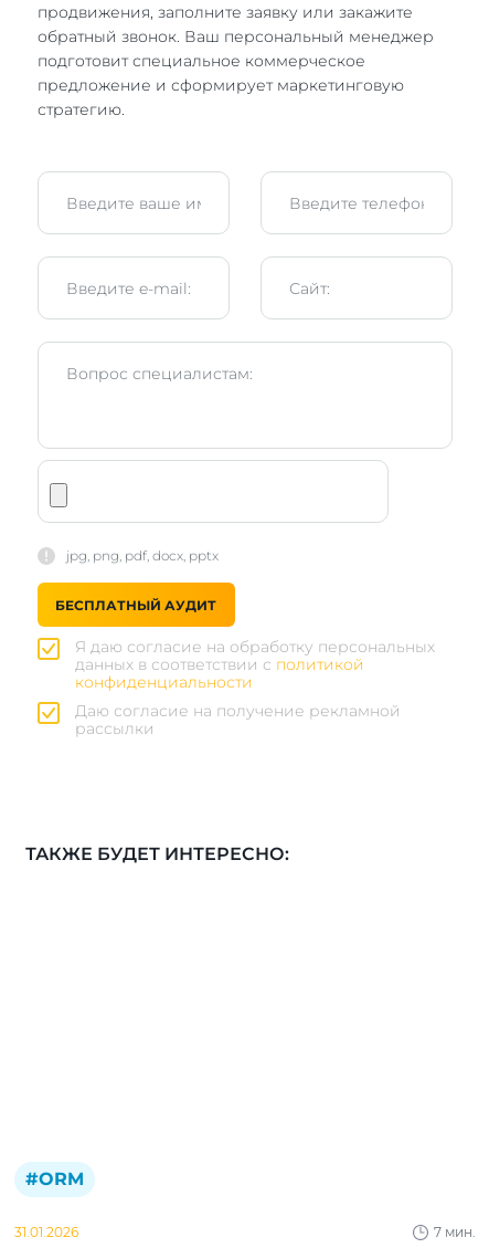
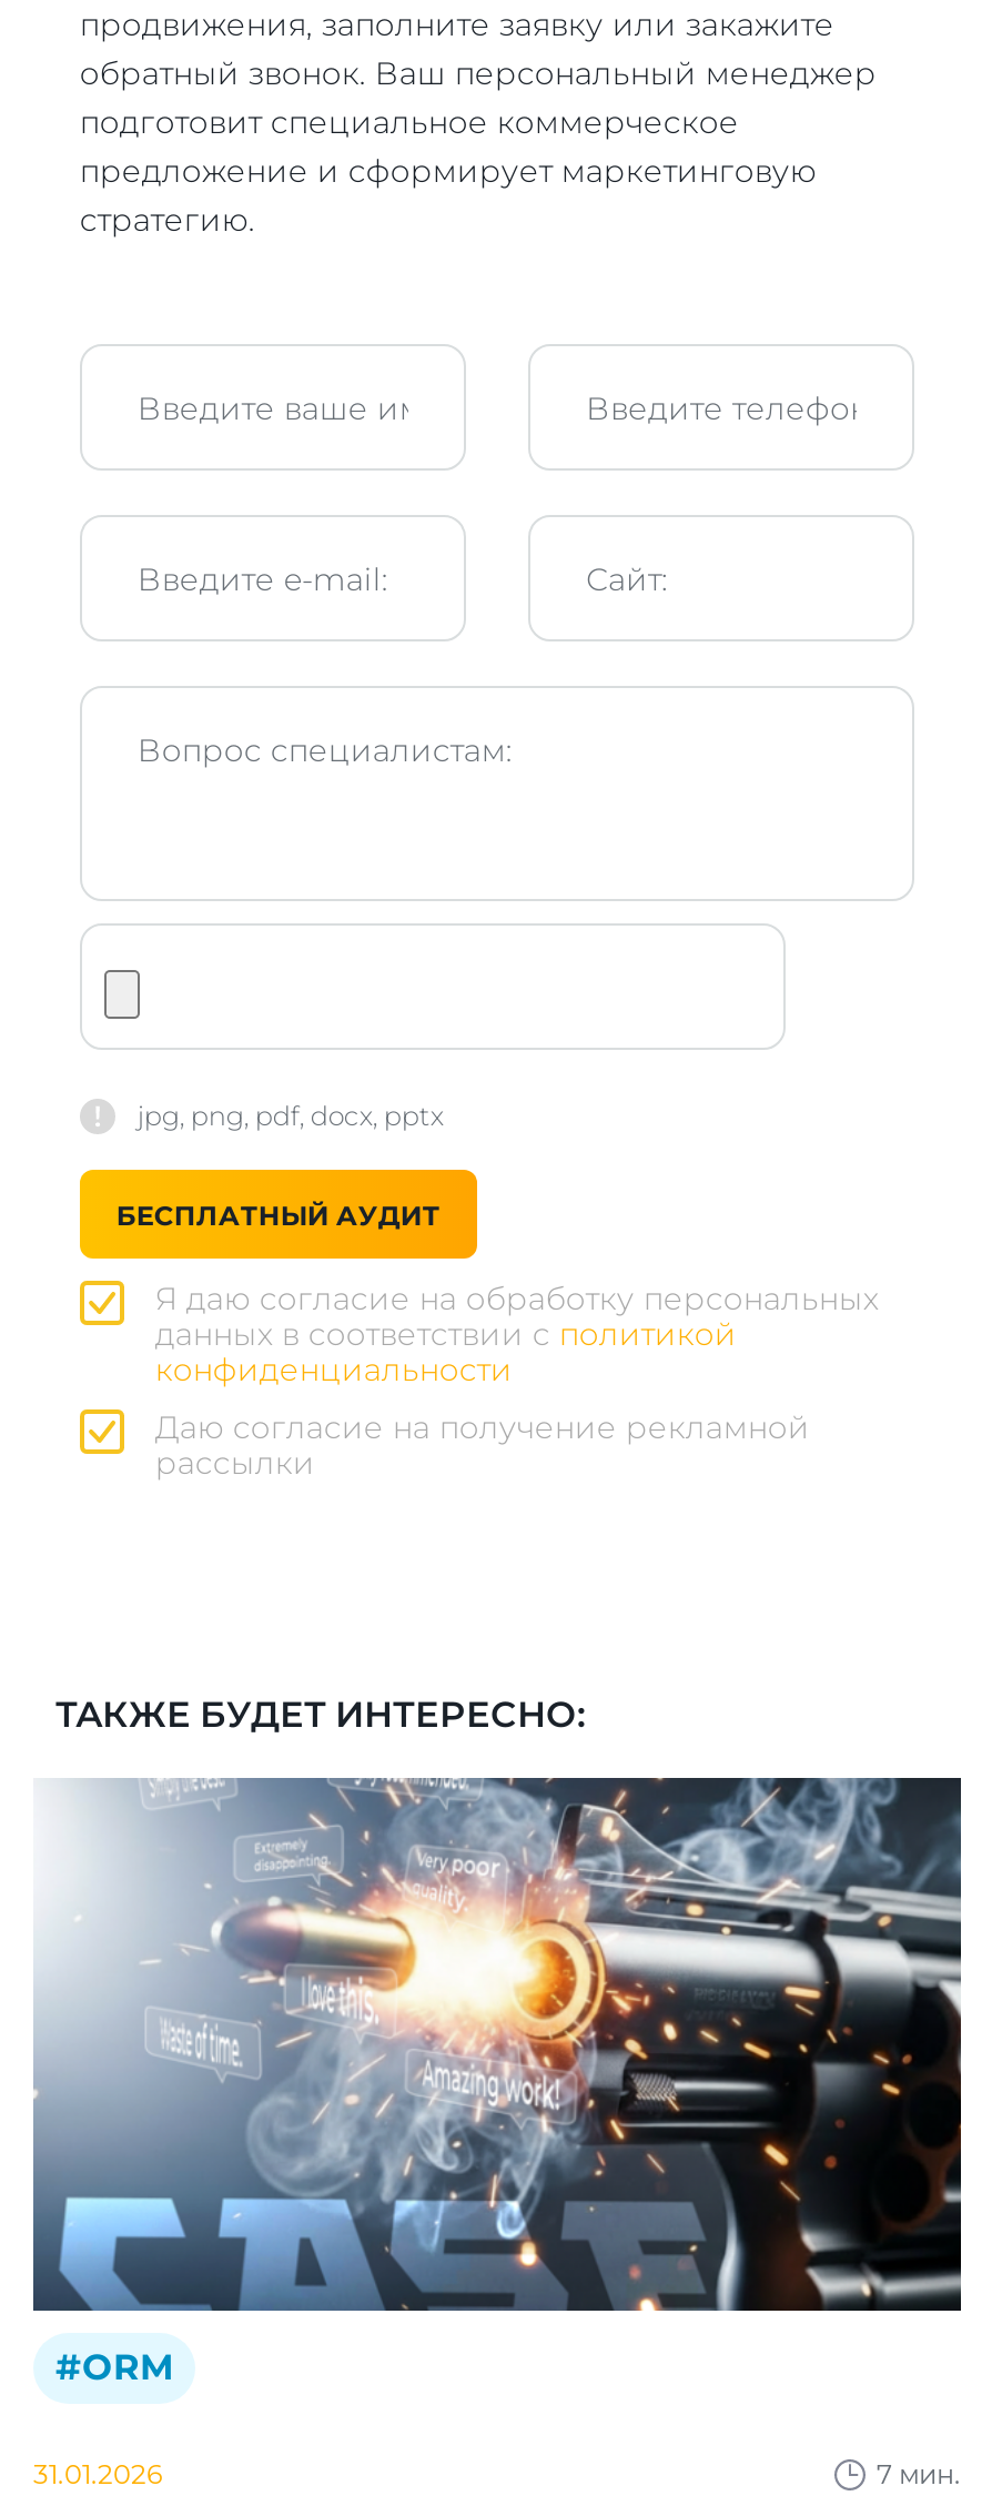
none -> [31,1776,963,2313] [image]

